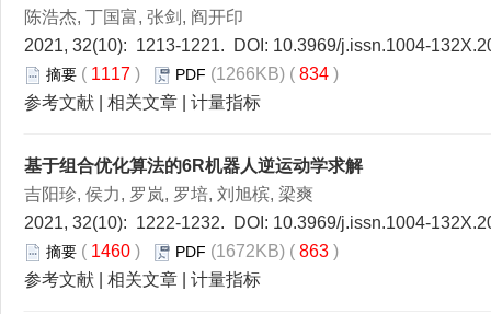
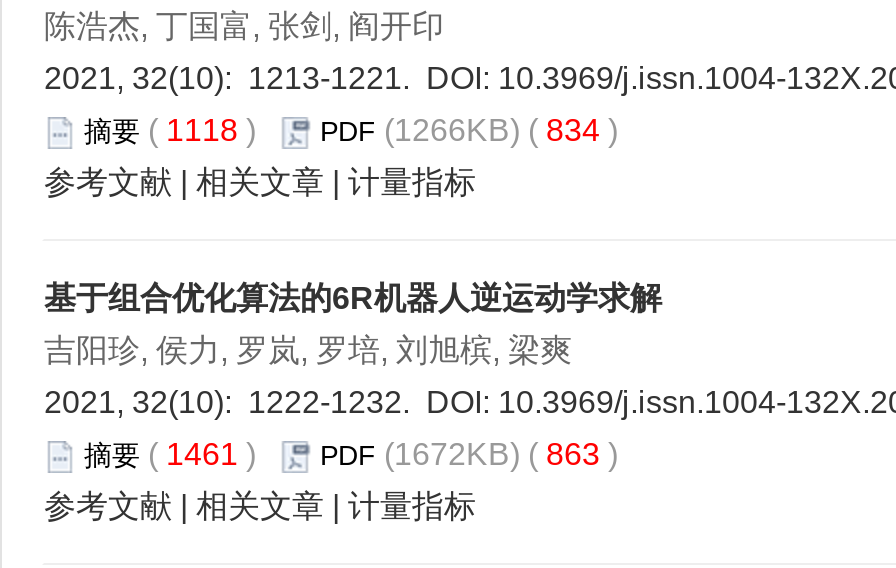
[46,65,347,83] 摘要(1117) PDF (1266KB) ( 834) -> [84,113,634,147] 摘要(1118) PDF (1266KB) ( 834)
[46,242,347,260] 摘要(1460) PDF (1672KB) ( 863) -> [84,437,634,471] 摘要(1461) PDF (1672KB) ( 863)

